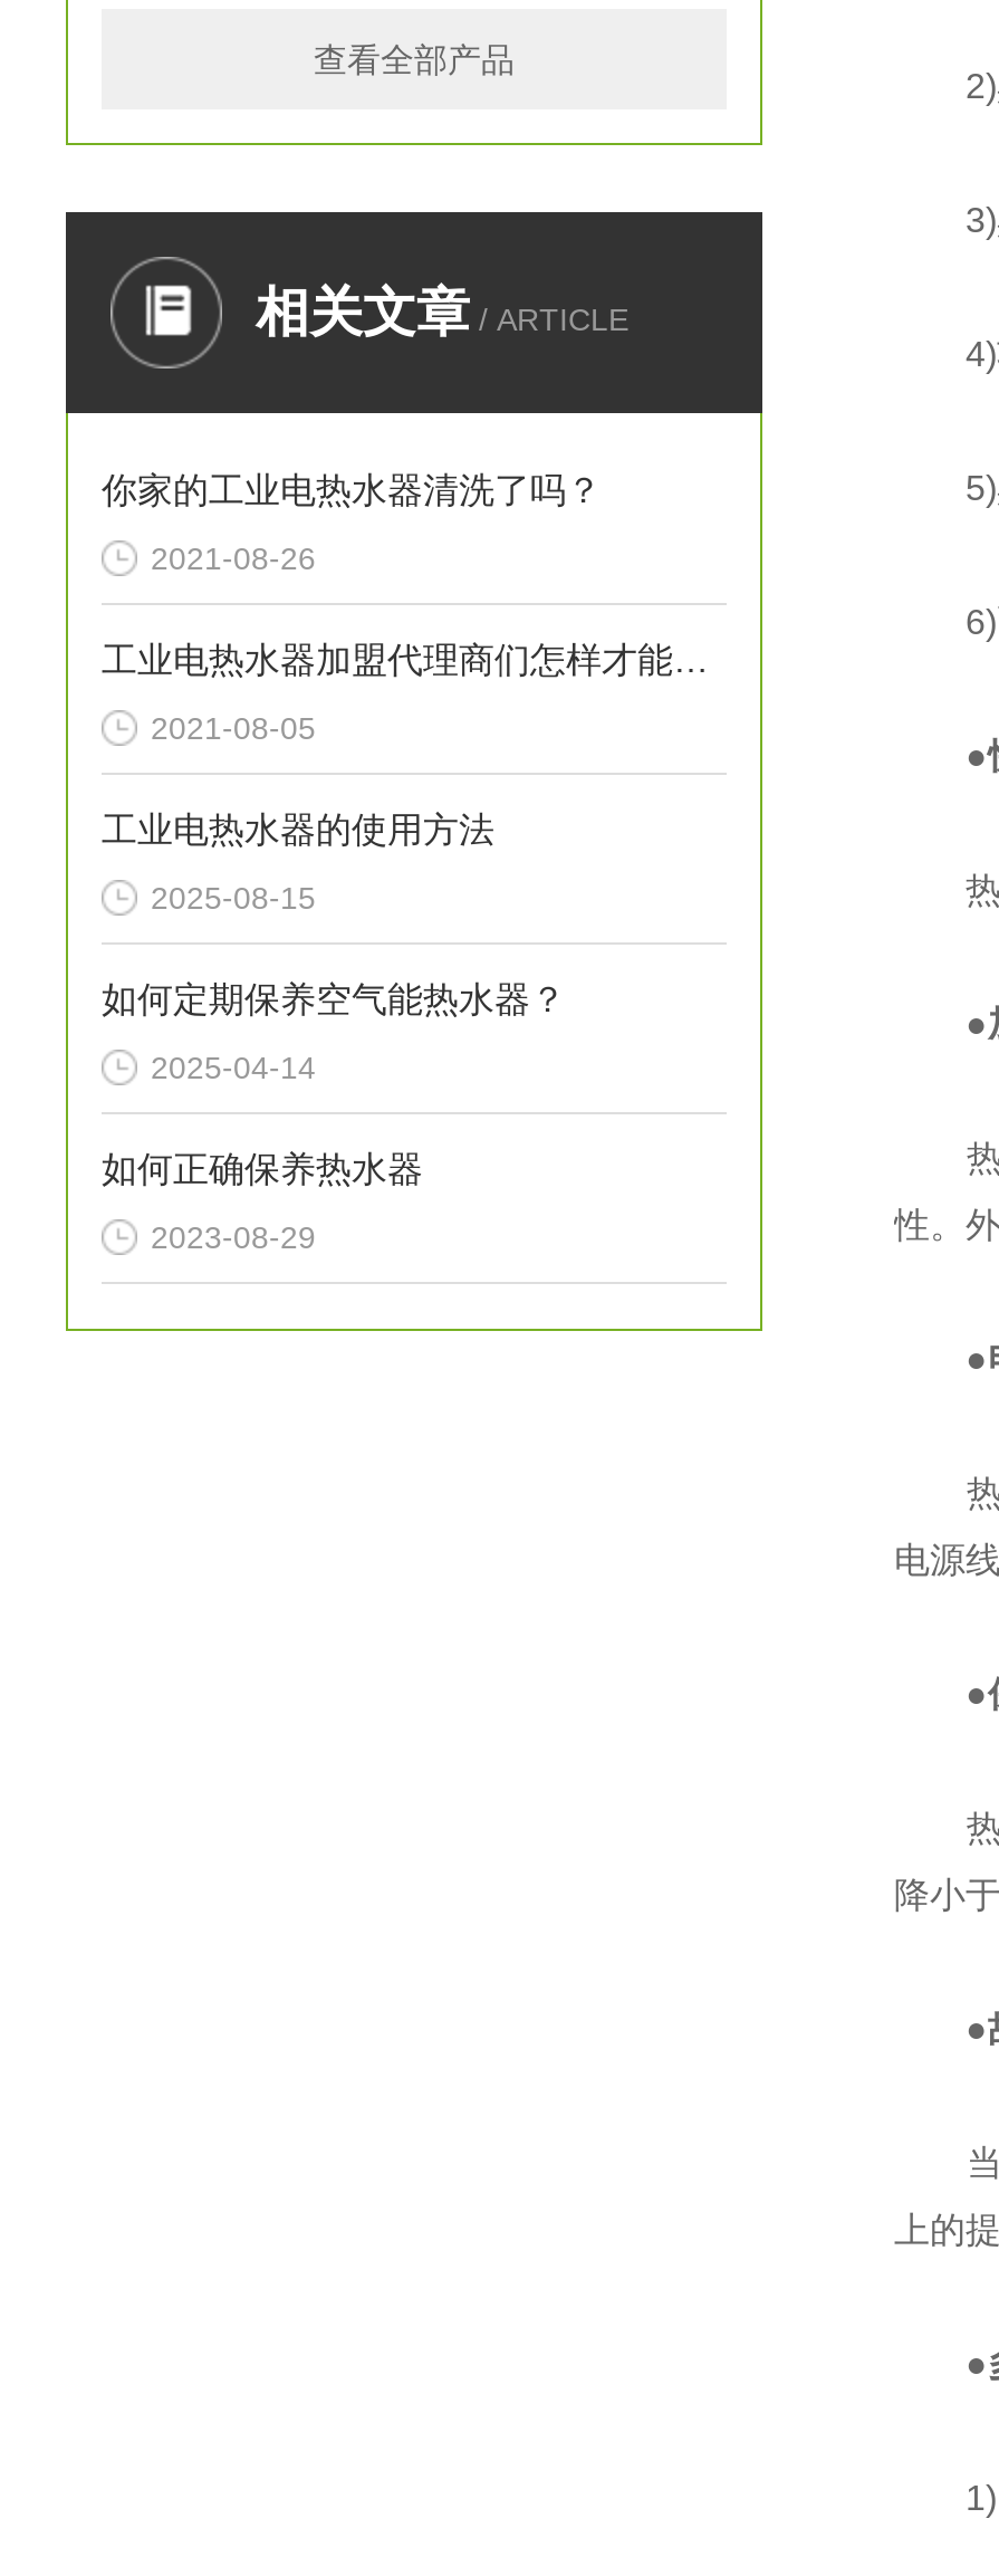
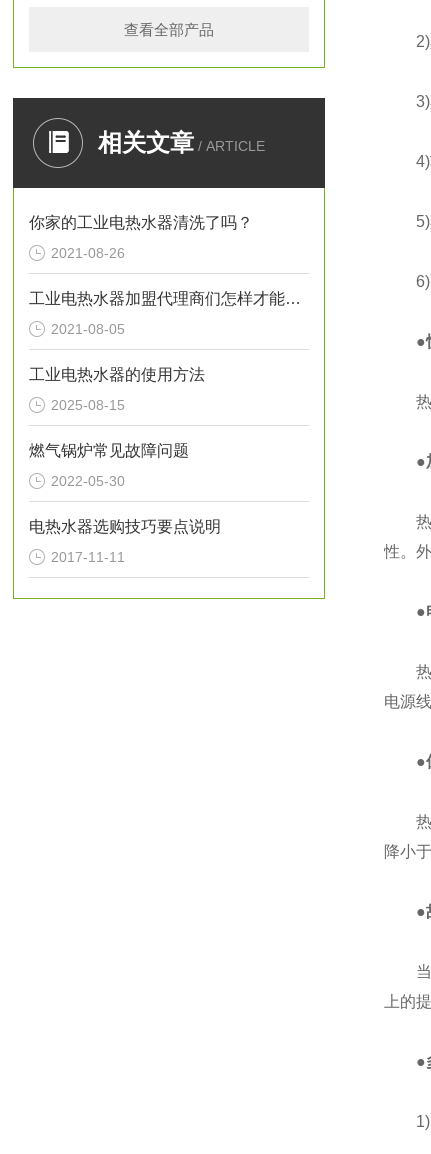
[102,980,566,1018] 如何定期保养空气能热水器？ -> [29,442,189,459] 燃气锅炉常见故障问题
[151,1050,316,1085] 2025-04-14 -> [51,473,125,489] 2022-05-30
[102,1150,423,1188] 如何正确保养热水器 -> [29,518,221,535] 电热水器选购技巧要点说明
[151,1219,316,1255] 2023-08-29 -> [51,549,125,565] 2017-11-11

